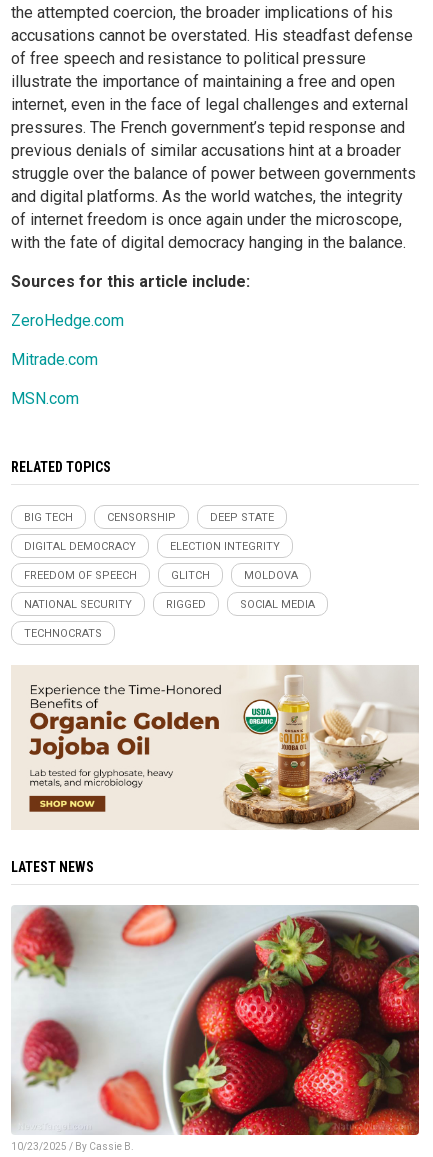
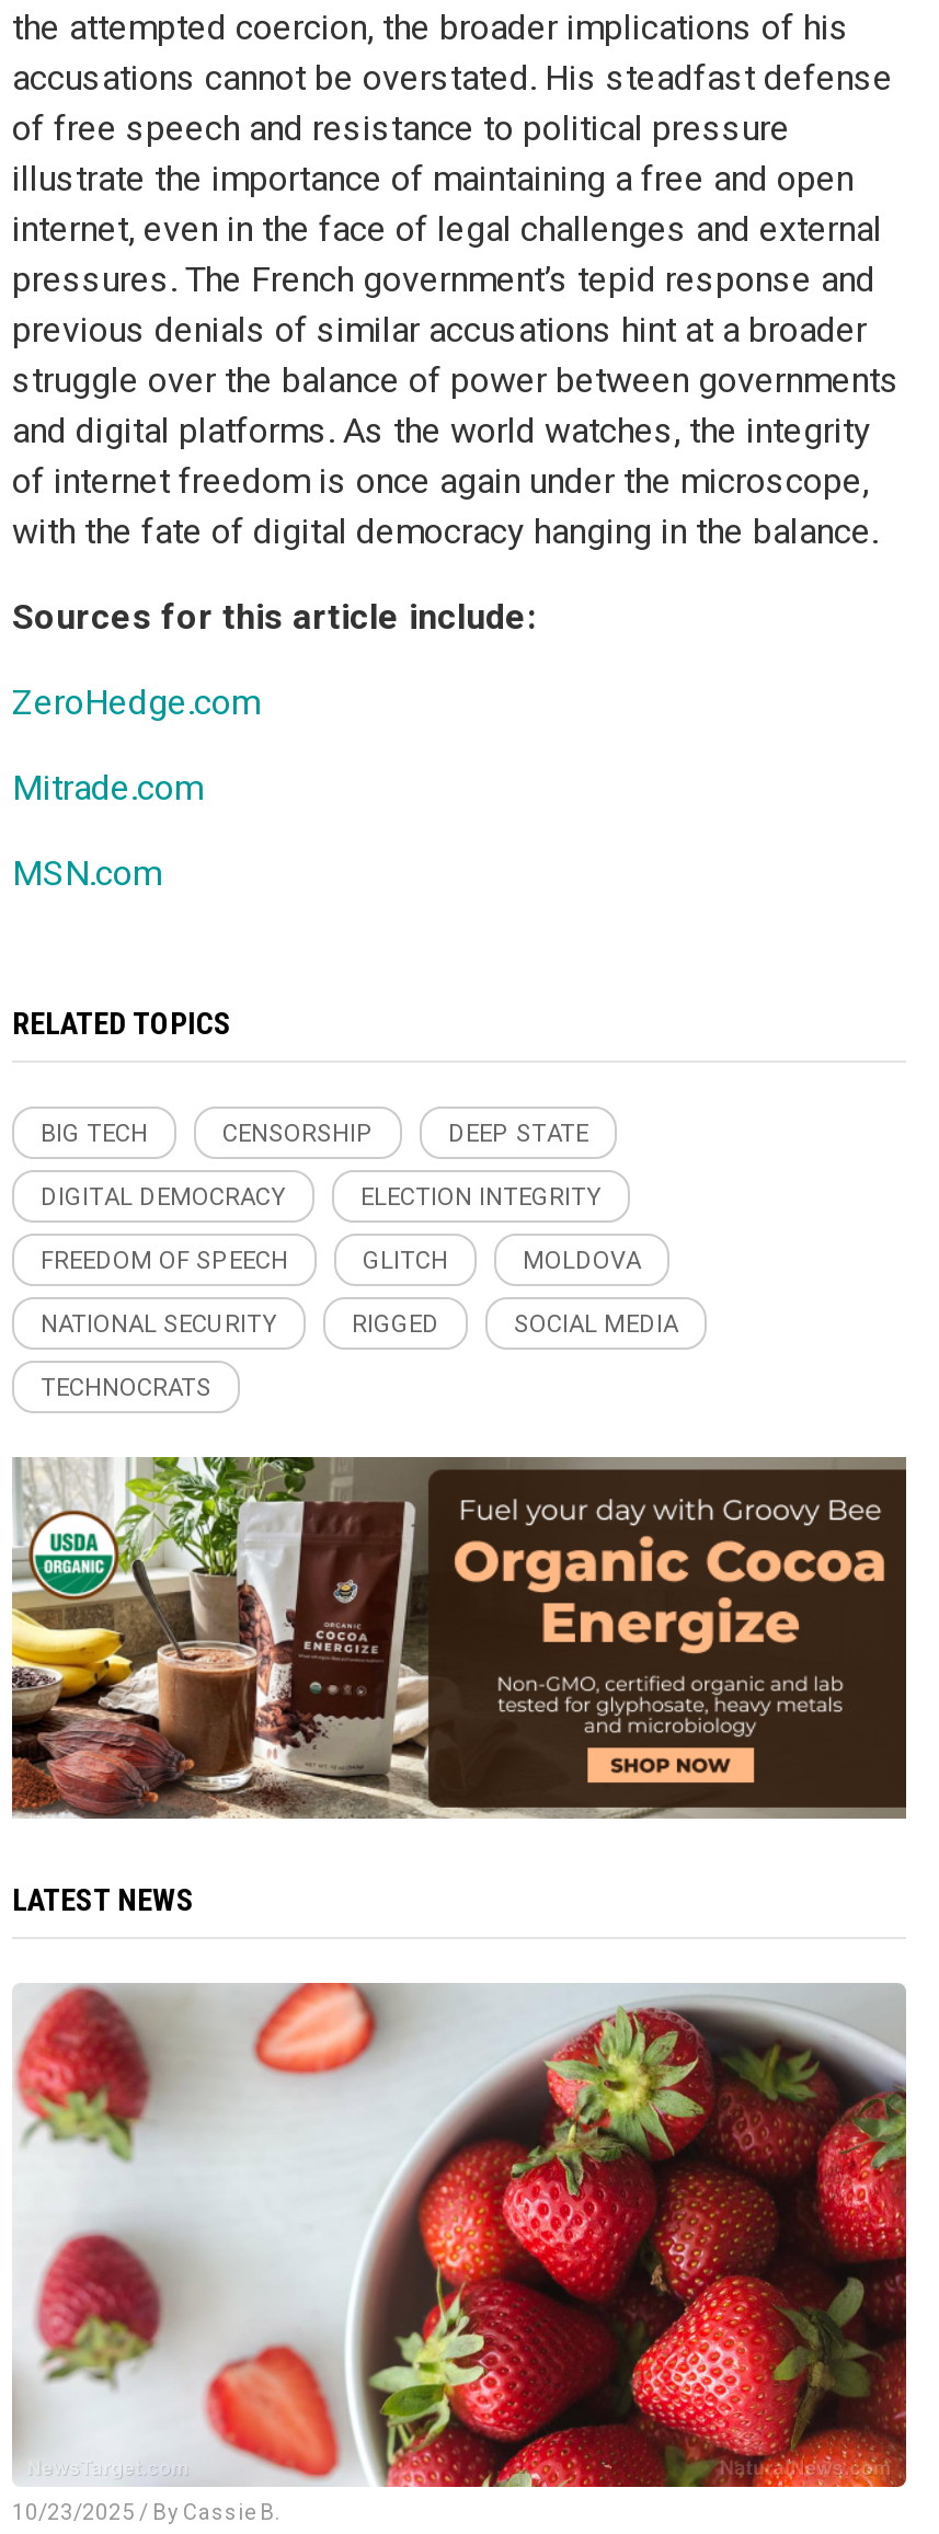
[11,665,419,830] [image] -> [10,1455,908,1821] [image]

